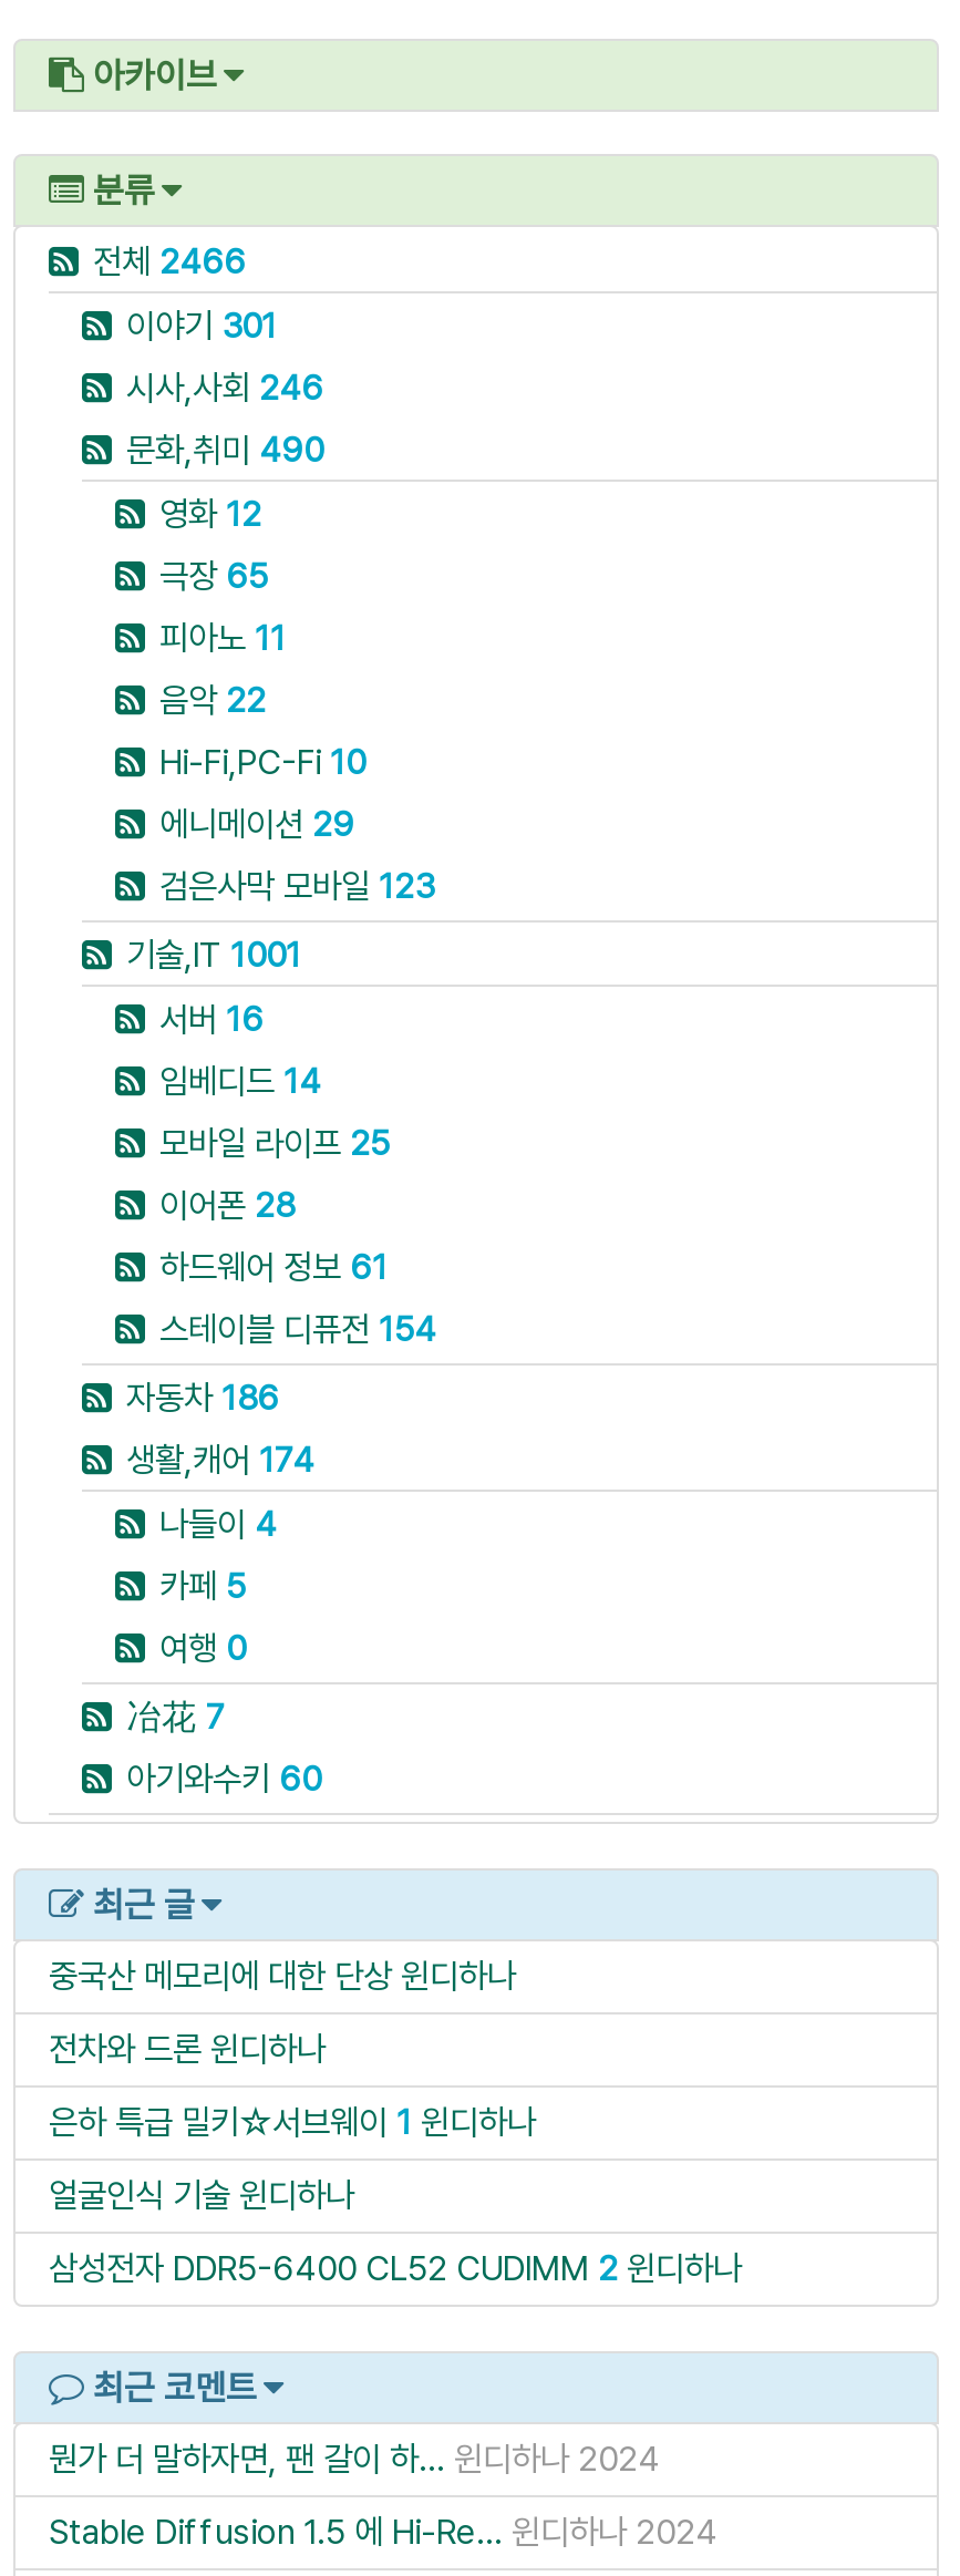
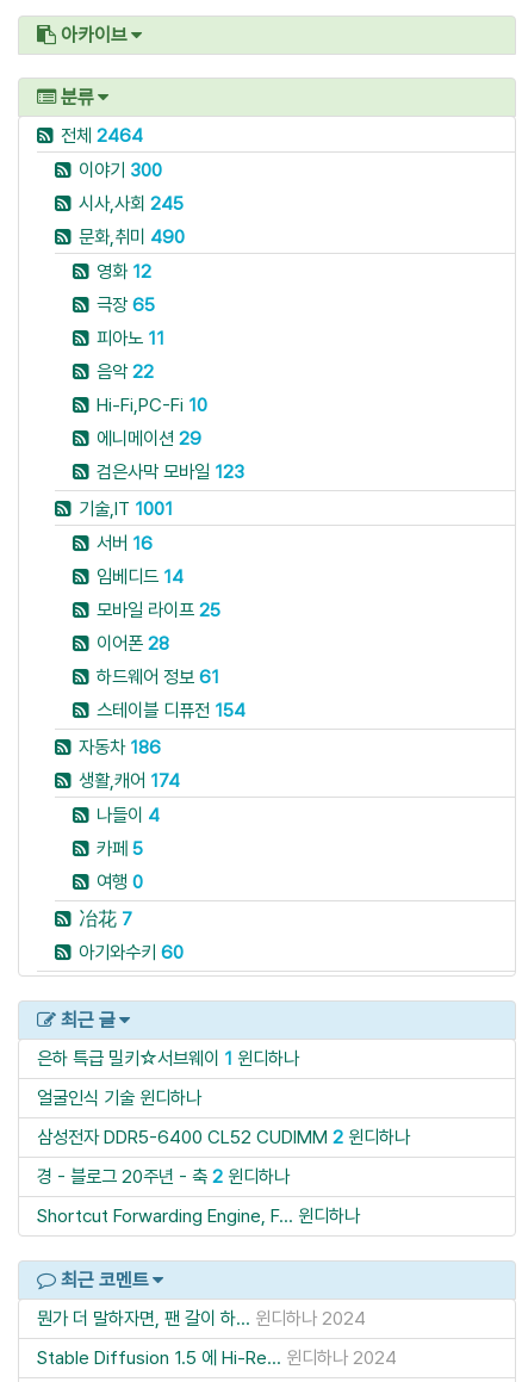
[93,241,246,283] 전체 2466 -> [61,124,143,147] 전체 2464
[126,305,277,347] 이야기 301 -> [79,159,162,181] 이야기 300
[126,367,323,409] 시사,사회 246 -> [79,192,184,215] 시사,사회 245
[49,1955,516,2070] 중국산 메모리에 대한 단상 윈디하나 | 전차와 드론 윈디하나 -> none
moved [49,2174,742,2289] -> [37,1086,410,1148]: 얼굴인식 기술 윈디하나 | 삼성전자 DDR5-6400 CL52 CUDIMM 2 윈디하나
none -> [37,1165,360,1227] 경 - 블로그 20주년 - 축 2 윈디하나 | Shortcut Forwarding Engine, F... 윈디하나

